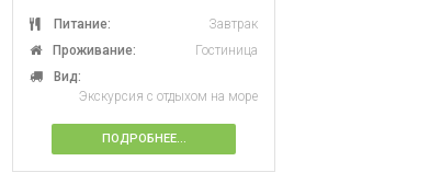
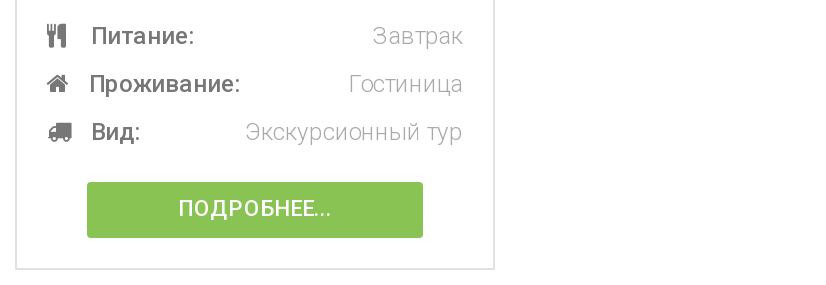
[79,89,258,104] Экскурсия с отдыхом на море -> [245,118,463,146] Экскурсионный тур

